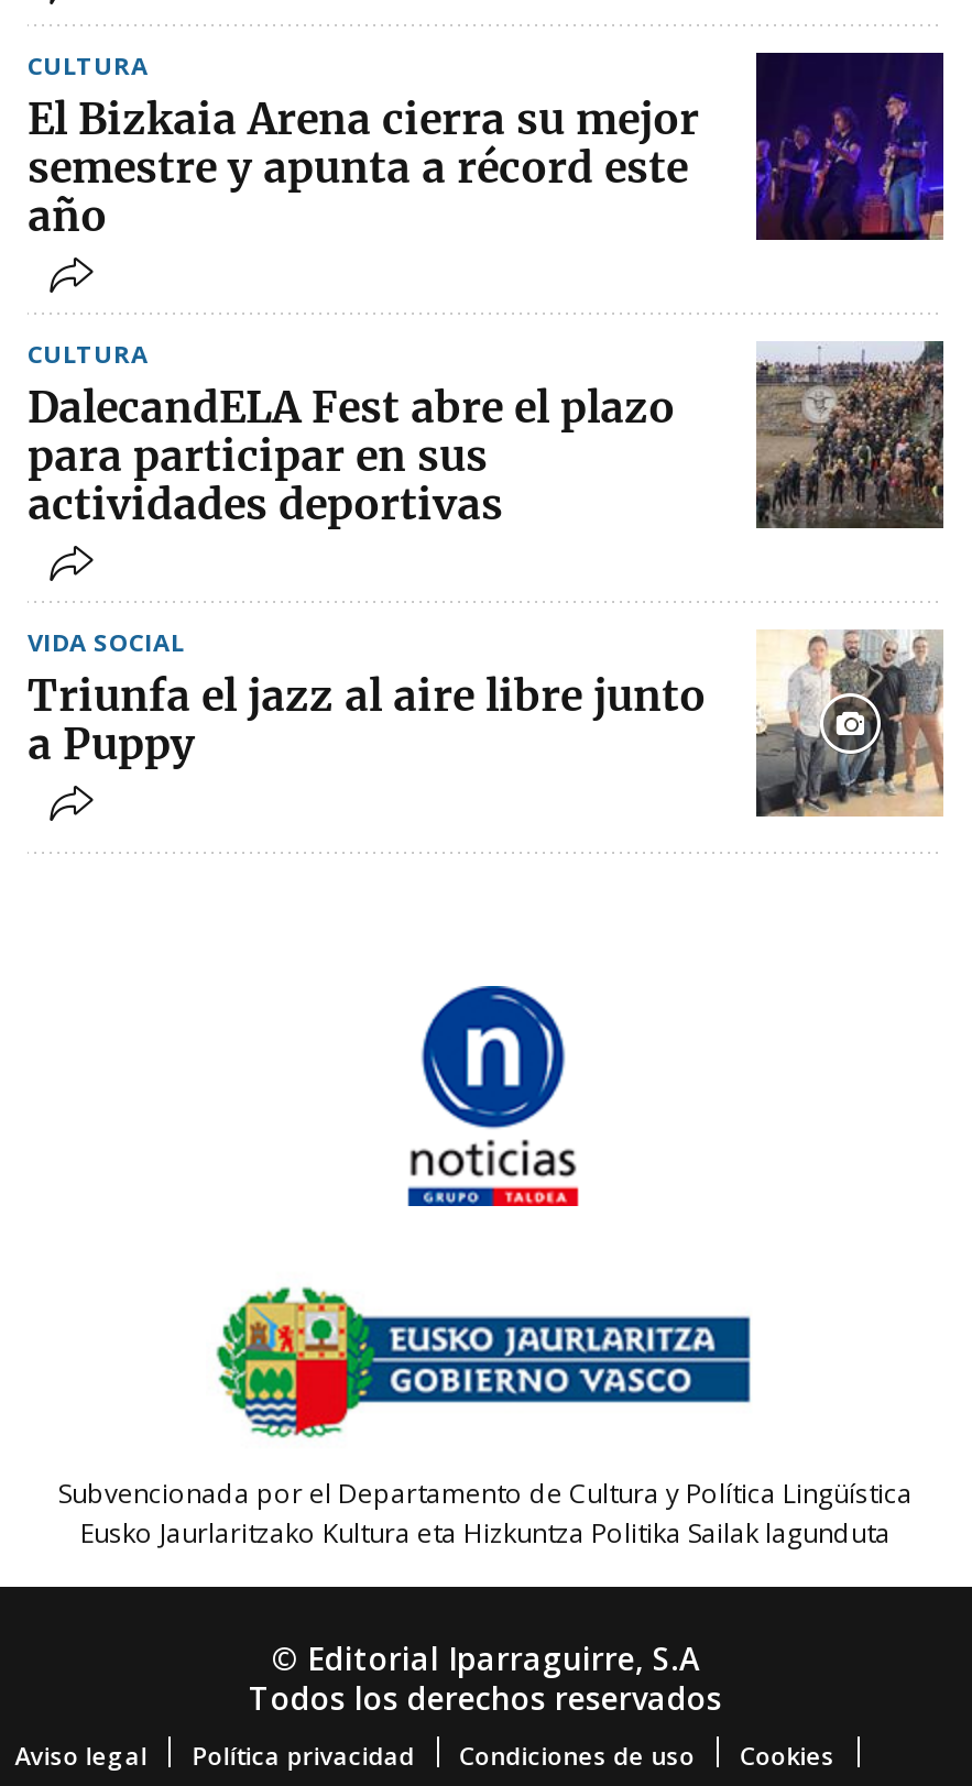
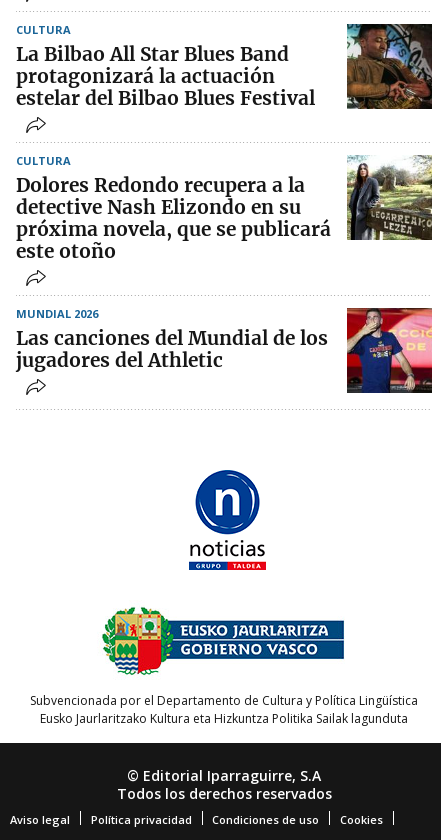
[28,53,946,243] [image] | El Bizkaia Arena cierra su mejor | semestre y apunta a récord este | año -> [16,23,433,110] [image] | La Bilbao All Star Blues Band | protagonizará la actuación | estelar del Bilbao Blues Festival
[28,341,946,532] [image] | DalecandELA Fest abre el plazo | para participar en sus | actividades deportivas -> [16,155,433,263] [image] | Dolores Redondo recupera a la | detective Nash Elizondo en su | próxima novela, que se publicará | este otoño
[28,626,943,819] [image] | VIDA SOCIAL | Triunfa el jazz al aire libre junto | a Puppy -> [16,306,433,394] [image] | MUNDIAL 2026 | Las canciones del Mundial de los | jugadores del Athletic

